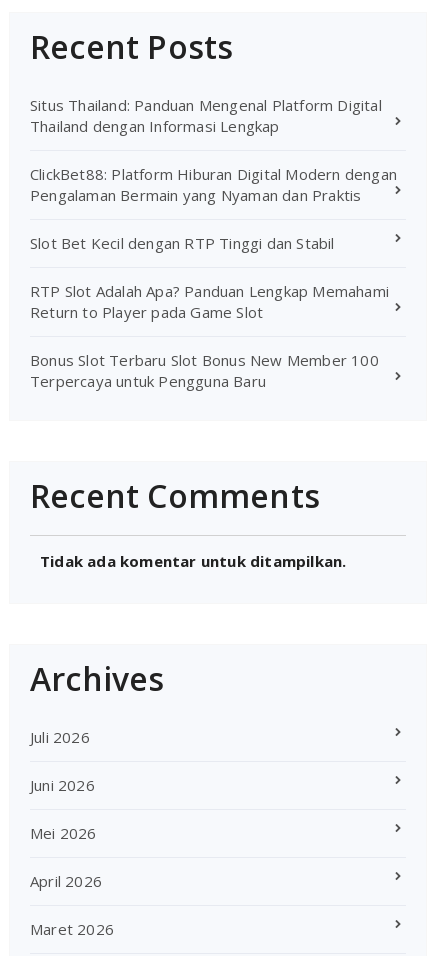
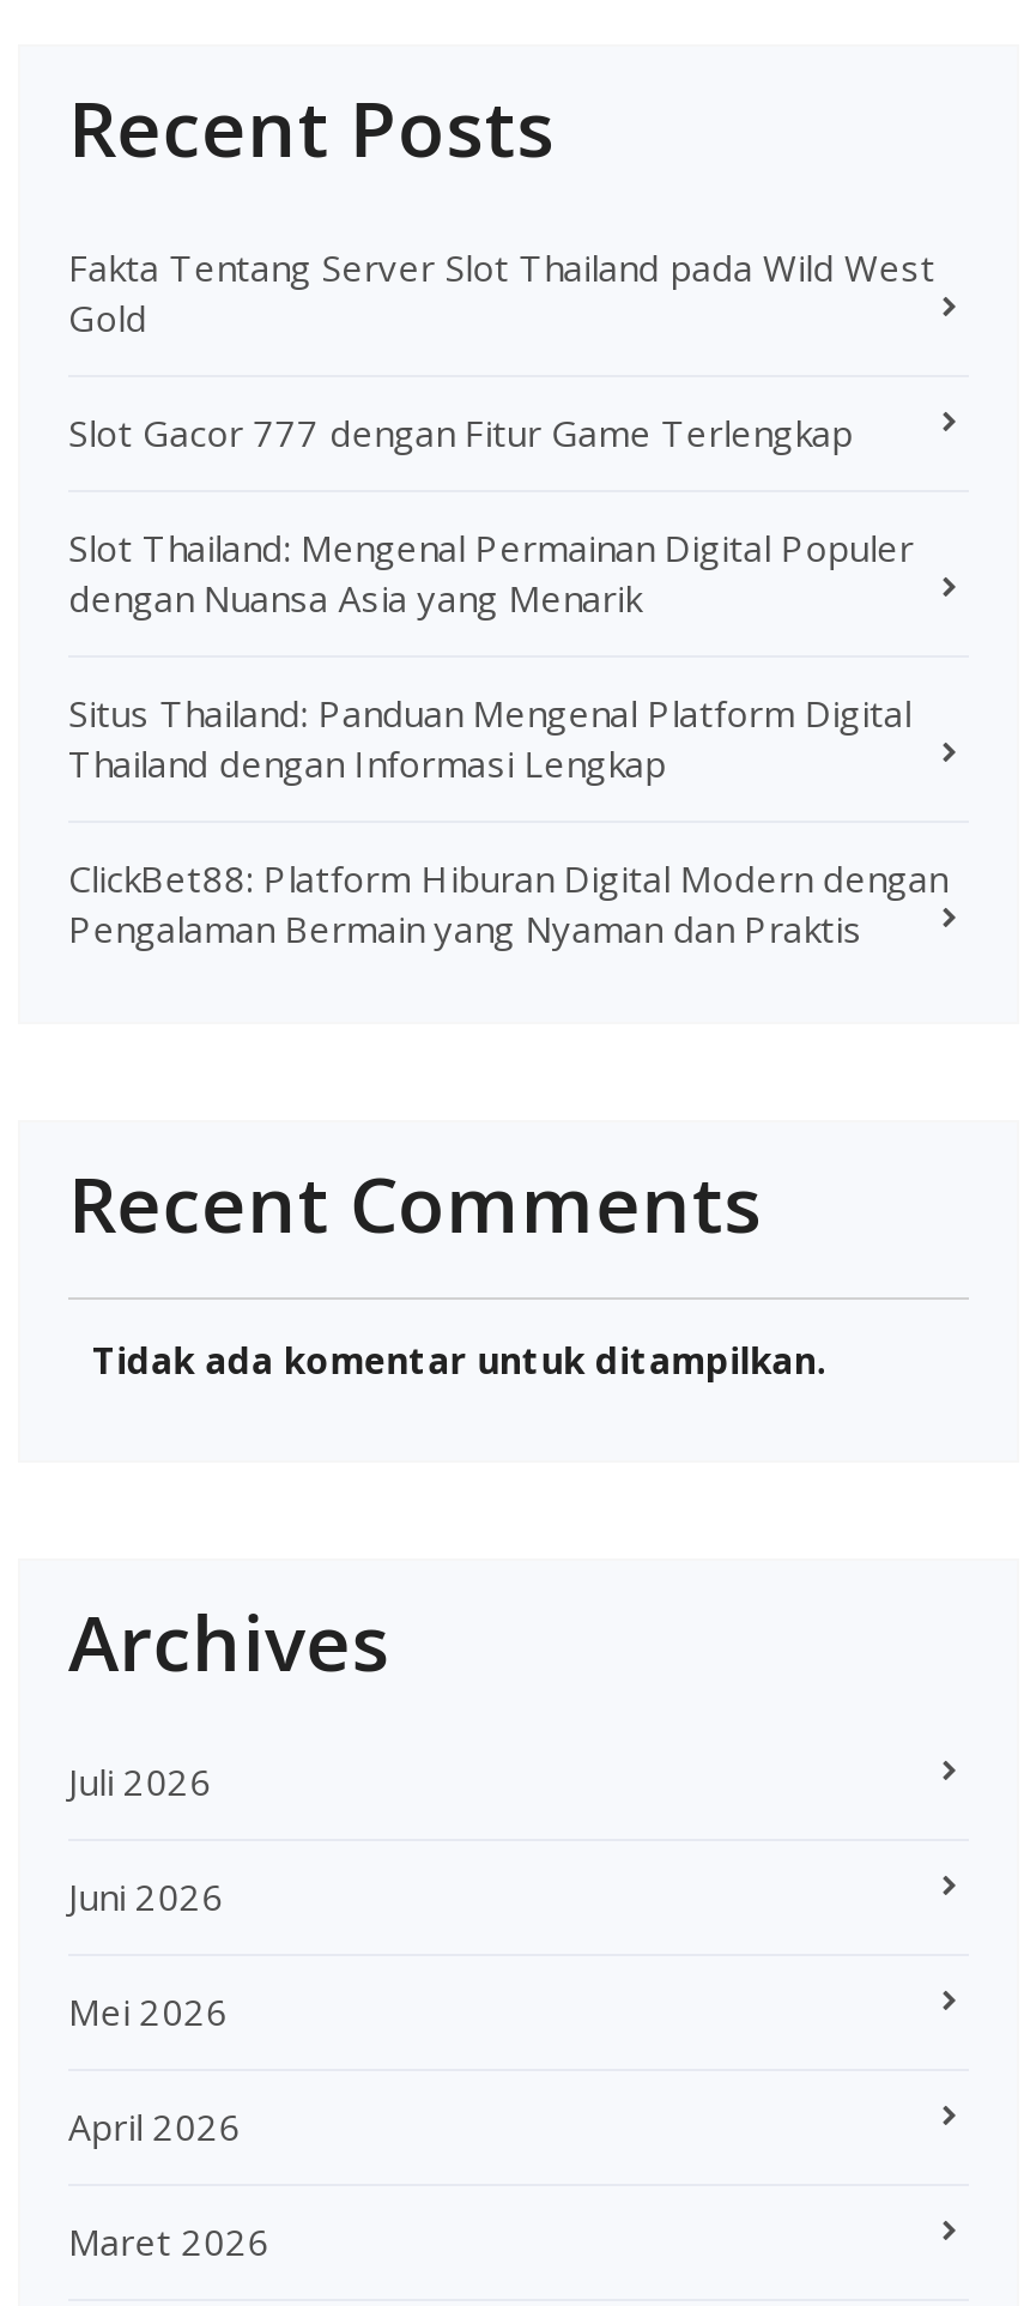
none -> [68,242,935,621] Fakta Tentang Server Slot Thailand pada Wild West | Gold | Slot Gacor 777 dengan Fitur Game Terlengkap | Slot Thailand: Mengenal Permainan Digital Populer | dengan Nuansa Asia yang Menarik
moved [30,95,397,205] -> [68,688,947,951]: Situs Thailand: Panduan Mengenal Platform Digital | Thailand dengan Informasi Lengkap | ClickBet88: Platform Hiburan Digital Modern dengan | Pengalaman Bermain yang Nyaman dan Praktis
[30,233,389,391] Slot Bet Kecil dengan RTP Tinggi dan Stabil | RTP Slot Adalah Apa? Panduan Lengkap Memahami | Return to Player pada Game Slot | Bonus Slot Terbaru Slot Bonus New Member 100 | Terpercaya untuk Pengguna Baru -> none

